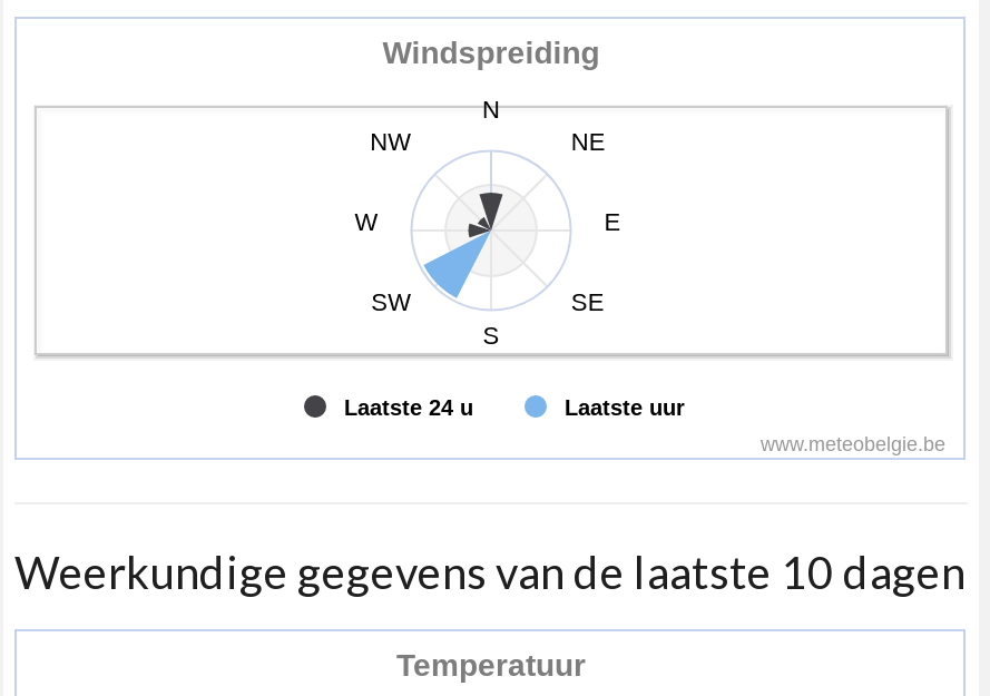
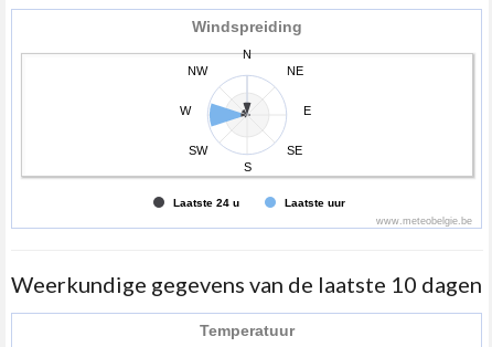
[415,189,504,298] [image] -> [208,96,253,148] [image]

